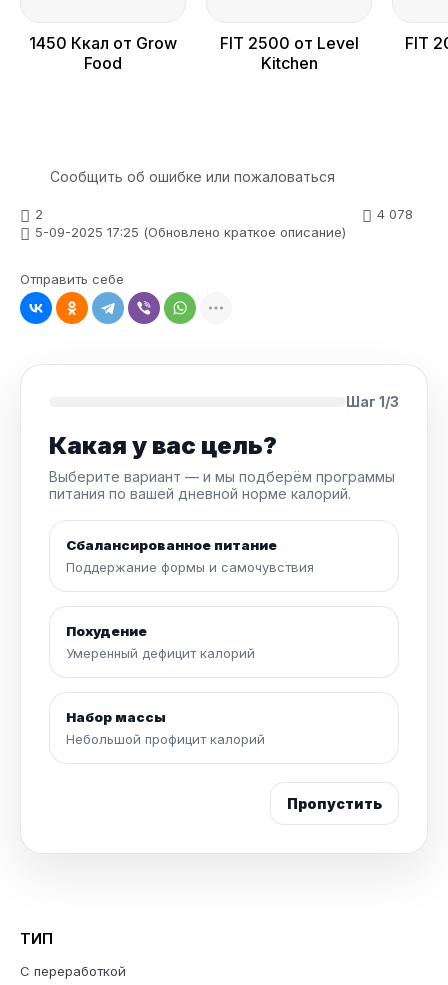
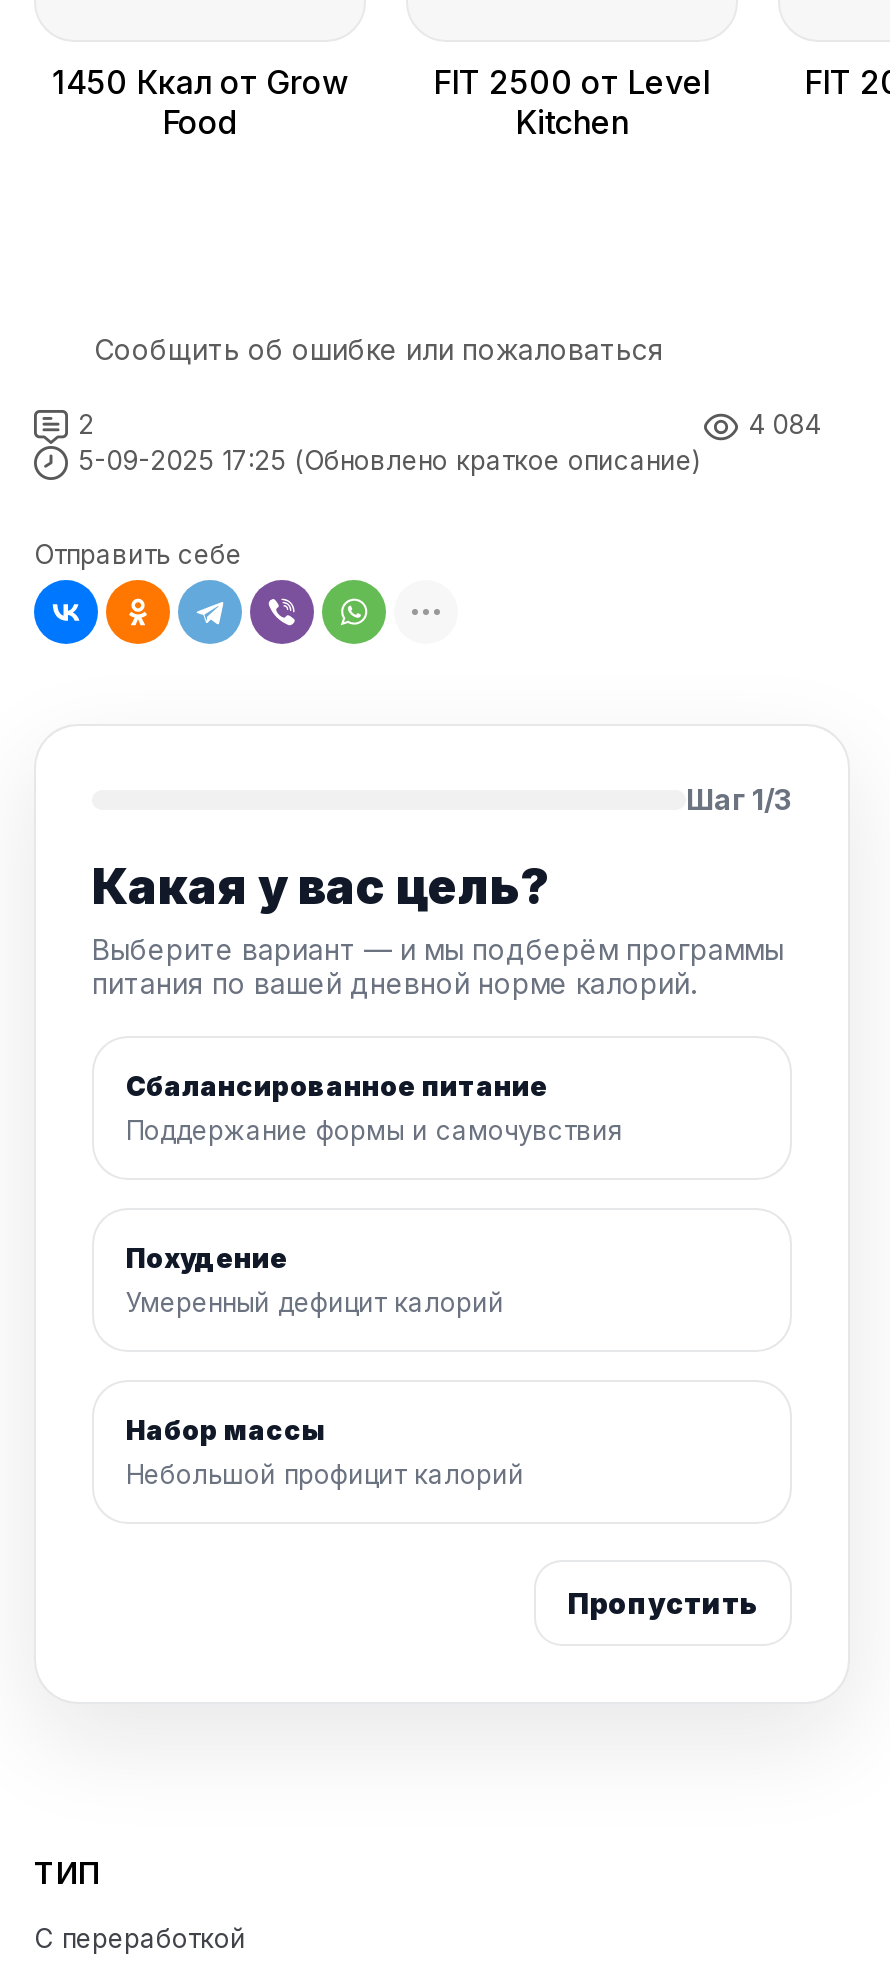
[377,206,413,222] 4 078 -> [748,408,820,440] 4 084

